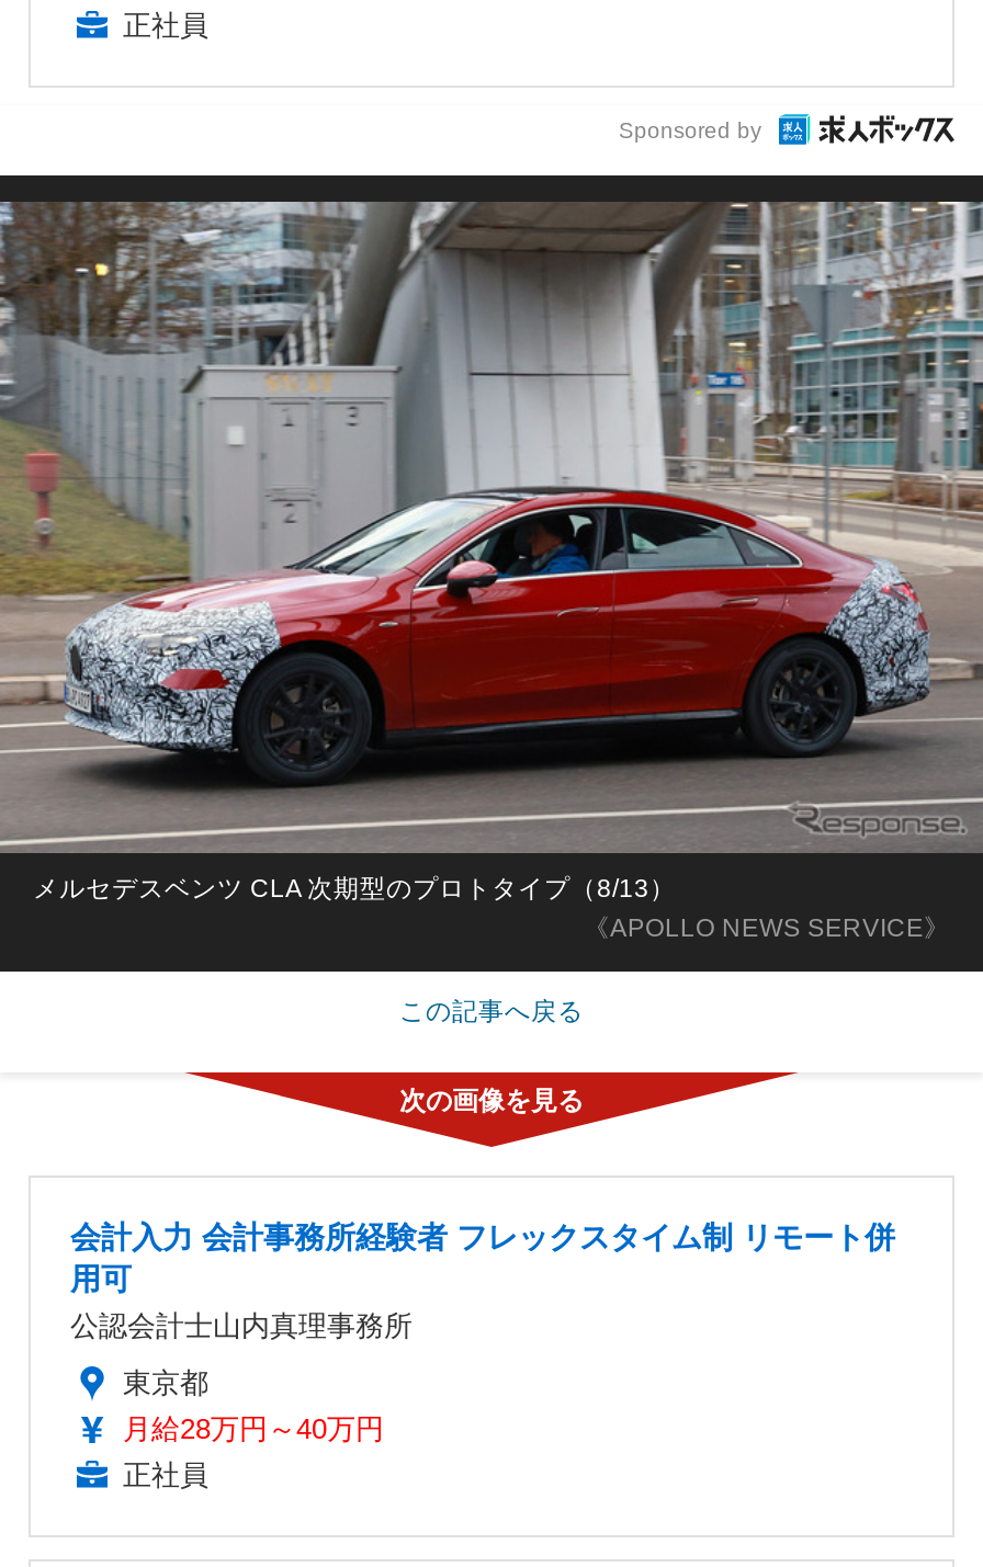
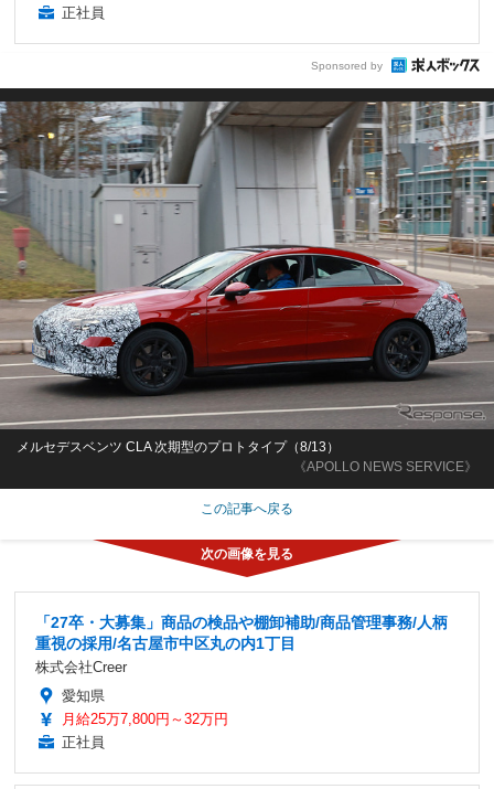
[70,1220,895,1342] 会計入力 会計事務所経験者 フレックスタイム制 リモート併 | 用可 | 公認会計士山内真理事務所 -> [35,614,448,675] 「27卒・大募集」商品の検品や棚卸補助/商品管理事務/人柄 | 重視の採用/名古屋市中区丸の内1丁目 | 株式会社Creer
[123,1367,384,1445] 東京都 | 月給28万円～40万円 -> [62,688,228,727] 愛知県 | 月給25万7,800円～32万円

